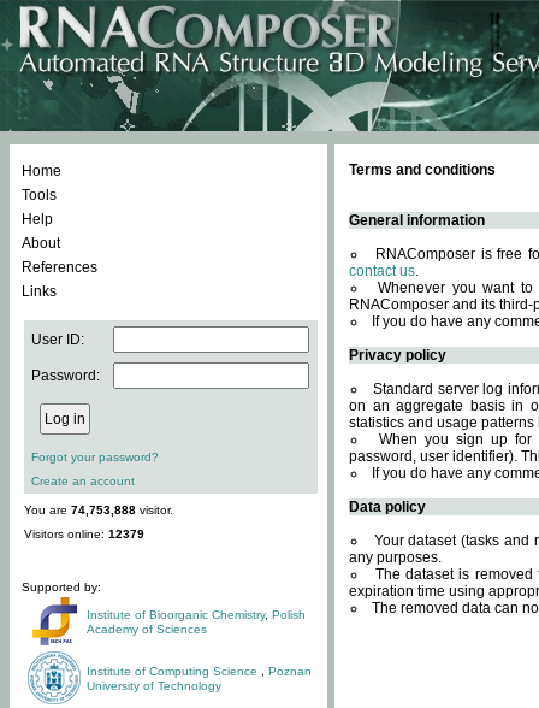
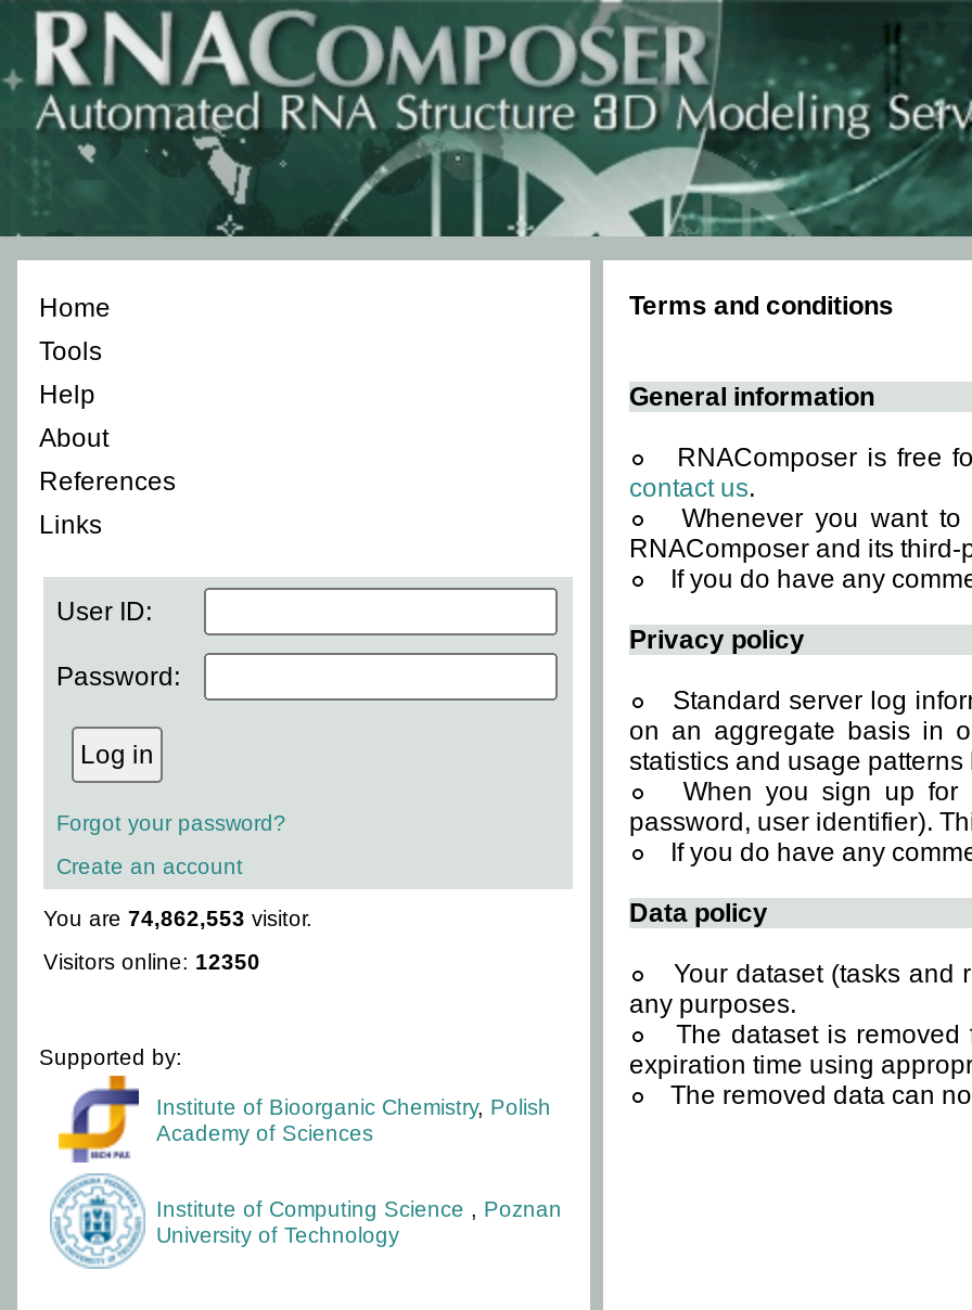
[24,503,173,517] You are 74,753,888 visitor. -> [43,907,312,930] You are 74,862,553 visitor.
[24,527,144,541] Visitors online: 12379 -> [43,950,260,974] Visitors online: 12350

